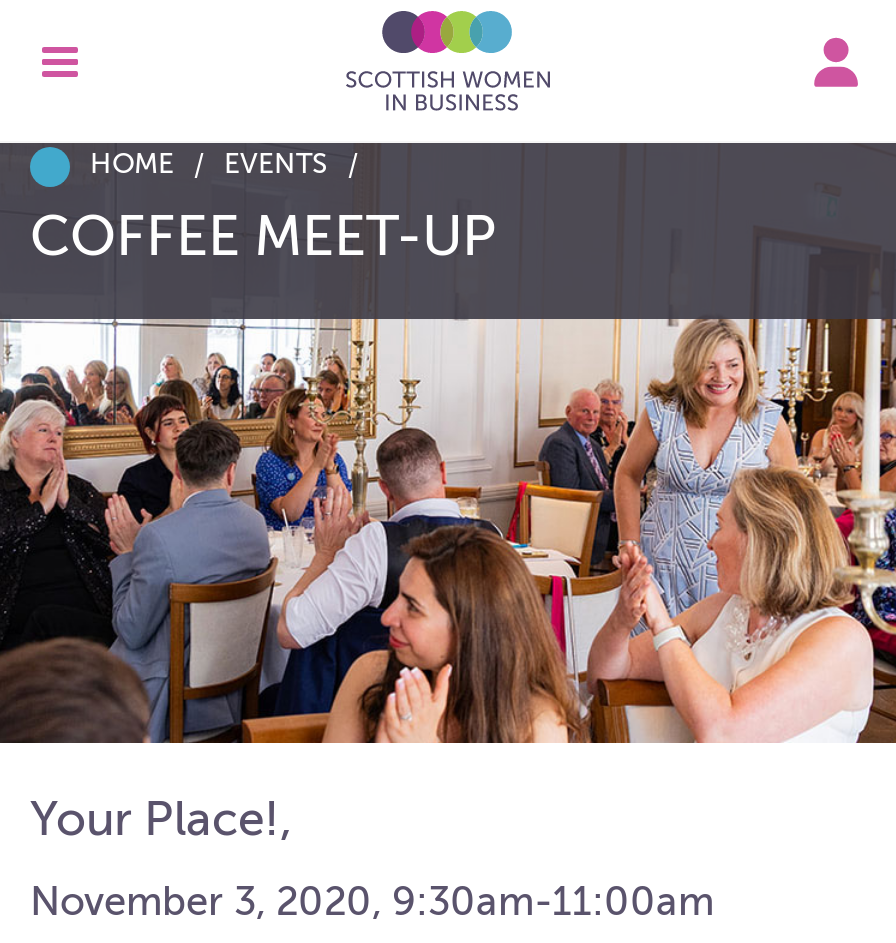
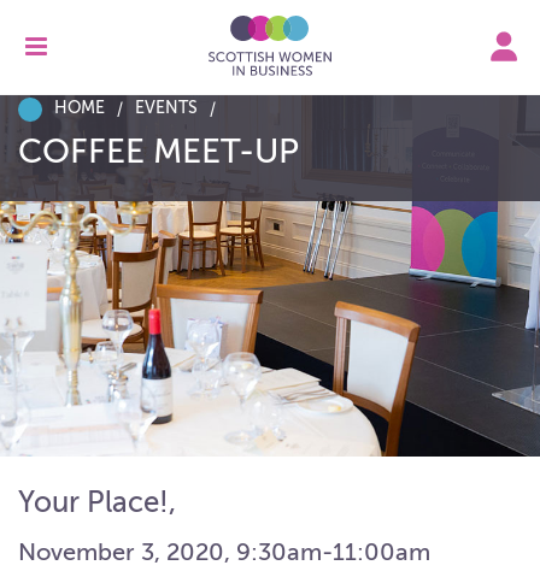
[6,315,890,745] [image] -> [4,200,536,458] [image]

